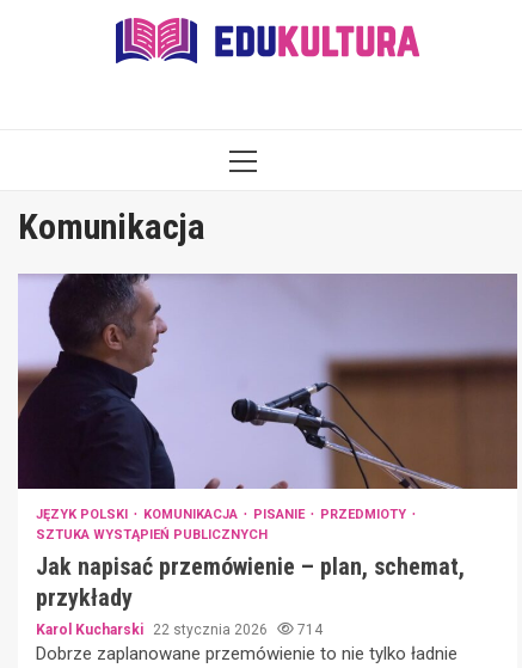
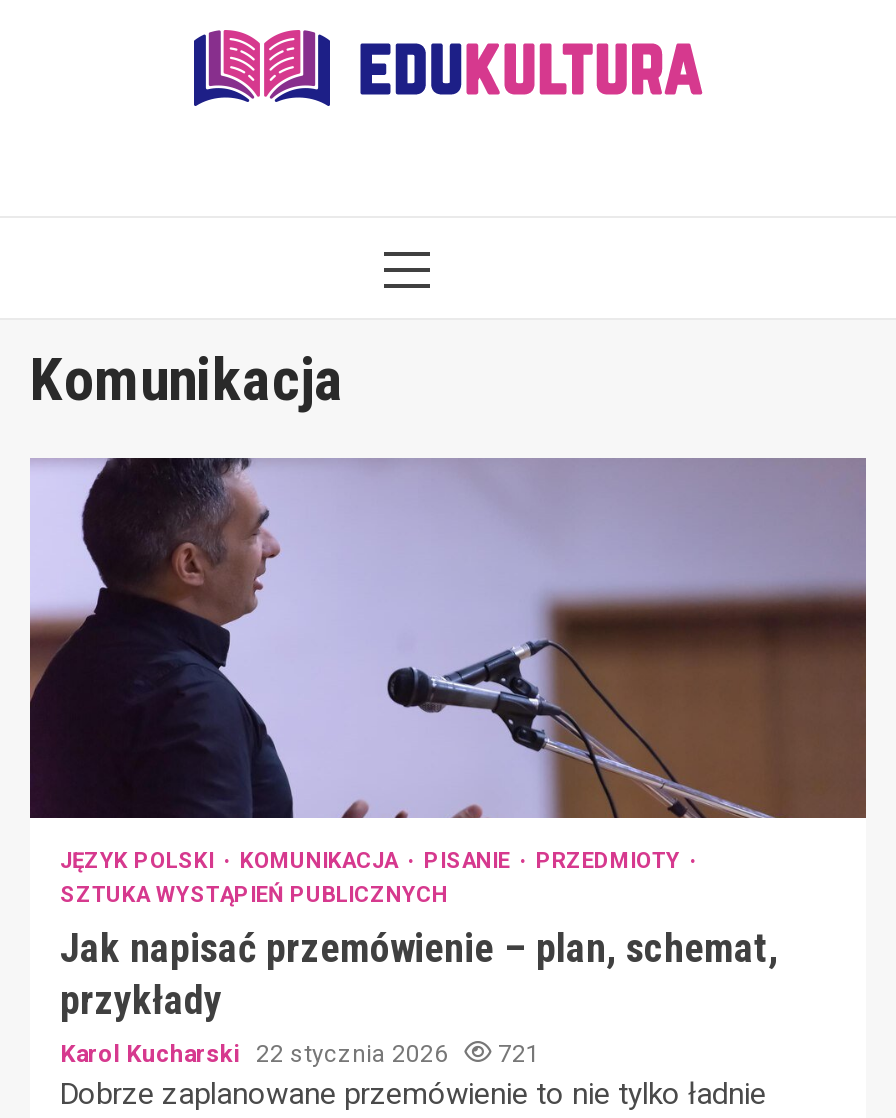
[36,621,323,638] Karol Kucharski 22 stycznia 2026 714 -> [60,1040,540,1068] Karol Kucharski 22 stycznia 2026 721

